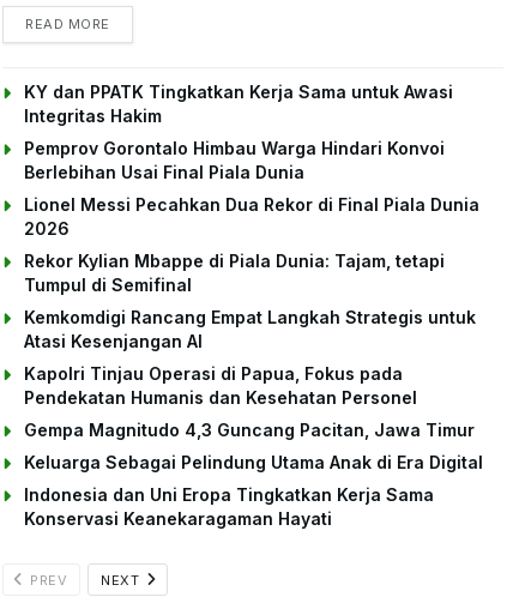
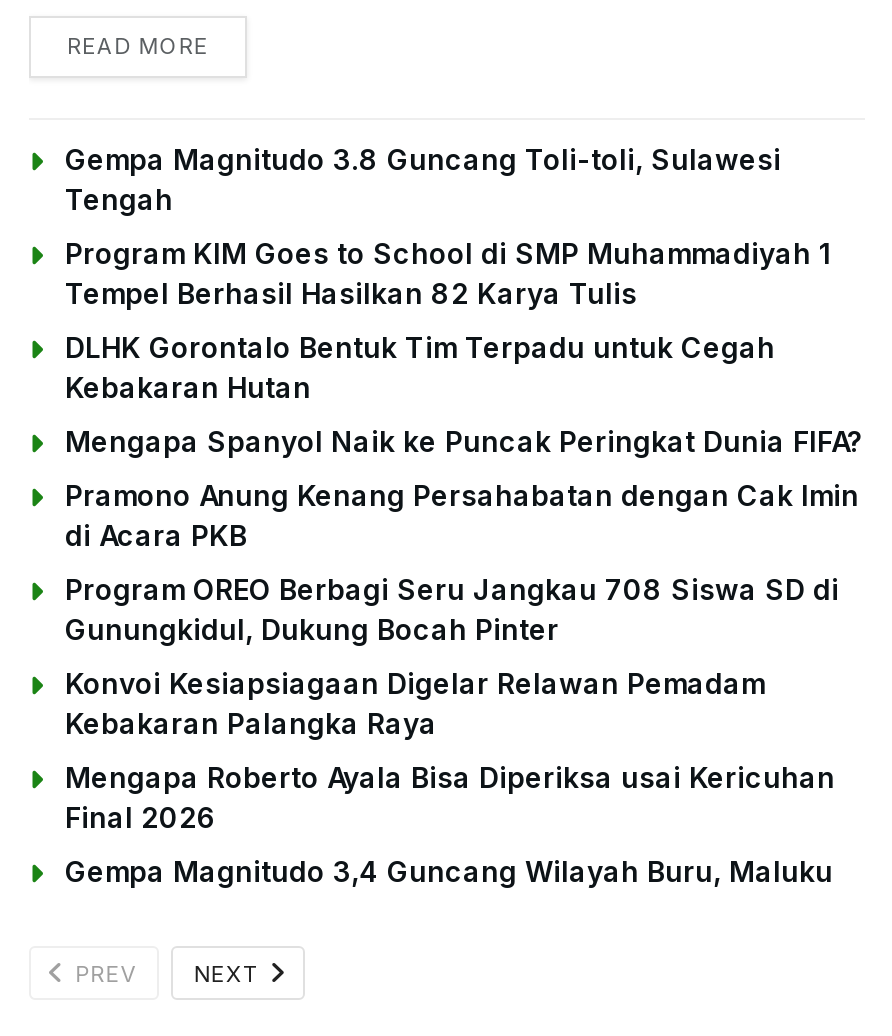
[24,81,453,125] KY dan PPATK Tingkatkan Kerja Sama untuk Awasi | Integritas Hakim -> [65,141,781,215] Gempa Magnitudo 3.8 Guncang Toli-toli, Sulawesi | Tengah
[24,137,445,182] Pemprov Gorontalo Himbau Warga Hindari Konvoi | Berlebihan Usai Final Piala Dunia -> [65,235,831,309] Program KIM Goes to School di SMP Muhammadiyah 1 | Tempel Berhasil Hasilkan 82 Karya Tulis
[24,194,479,238] Lionel Messi Pecahkan Dua Rekor di Final Piala Dunia | 2026 -> [65,329,775,403] DLHK Gorontalo Bentuk Tim Terpadu untuk Cegah | Kebakaran Hutan
[24,250,445,294] Rekor Kylian Mbappe di Piala Dunia: Tajam, tetapi | Tumpul di Semifinal -> [65,423,863,457] Mengapa Spanyol Naik ke Puncak Peringkat Dunia FIFA?
[24,306,476,351] Kemkomdigi Rancang Empat Langkah Strategis untuk | Atasi Kesenjangan AI -> [65,477,859,551] Pramono Anung Kenang Persahabatan dengan Cak Imin | di Acara PKB
[24,363,417,407] Kapolri Tinjau Operasi di Papua, Fokus pada | Pendekatan Humanis dan Kesehatan Personel -> [65,571,839,645] Program OREO Berbagi Seru Jangkau 708 Siswa SD di | Gunungkidul, Dukung Bocah Pinter
[24,419,475,439] Gempa Magnitudo 4,3 Guncang Pacitan, Jawa Timur -> [65,665,765,739] Konvoi Kesiapsiagaan Digelar Relawan Pemadam | Kebakaran Palangka Raya
[24,451,483,472] Keluarga Sebagai Pelindung Utama Anak di Era Digital -> [65,759,835,833] Mengapa Roberto Ayala Bisa Diperiksa usai Kericuhan | Final 2026
[24,484,434,528] Indonesia dan Uni Eropa Tingkatkan Kerja Sama | Konservasi Keanekaragaman Hayati -> [65,853,833,887] Gempa Magnitudo 3,4 Guncang Wilayah Buru, Maluku

